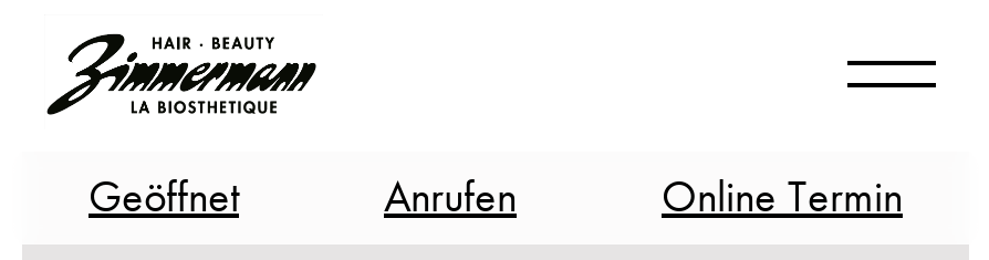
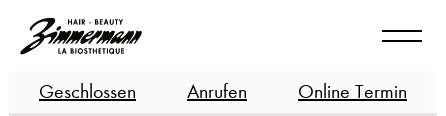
[89,171,239,222] Geöffnet -> [39,80,136,103] Geschlossen

